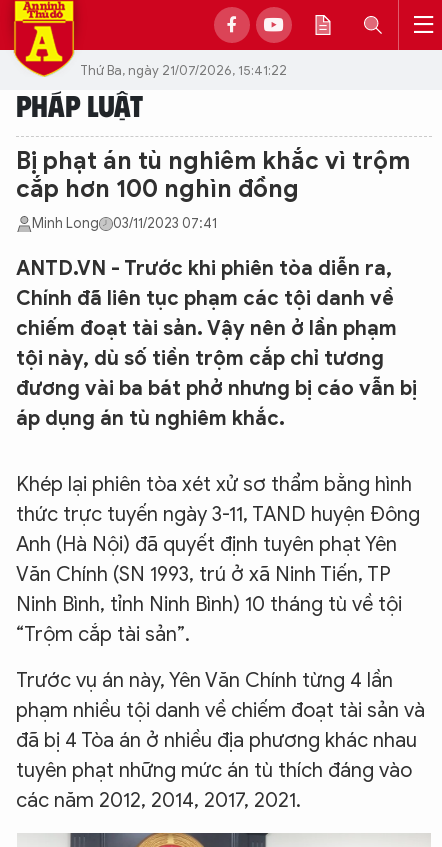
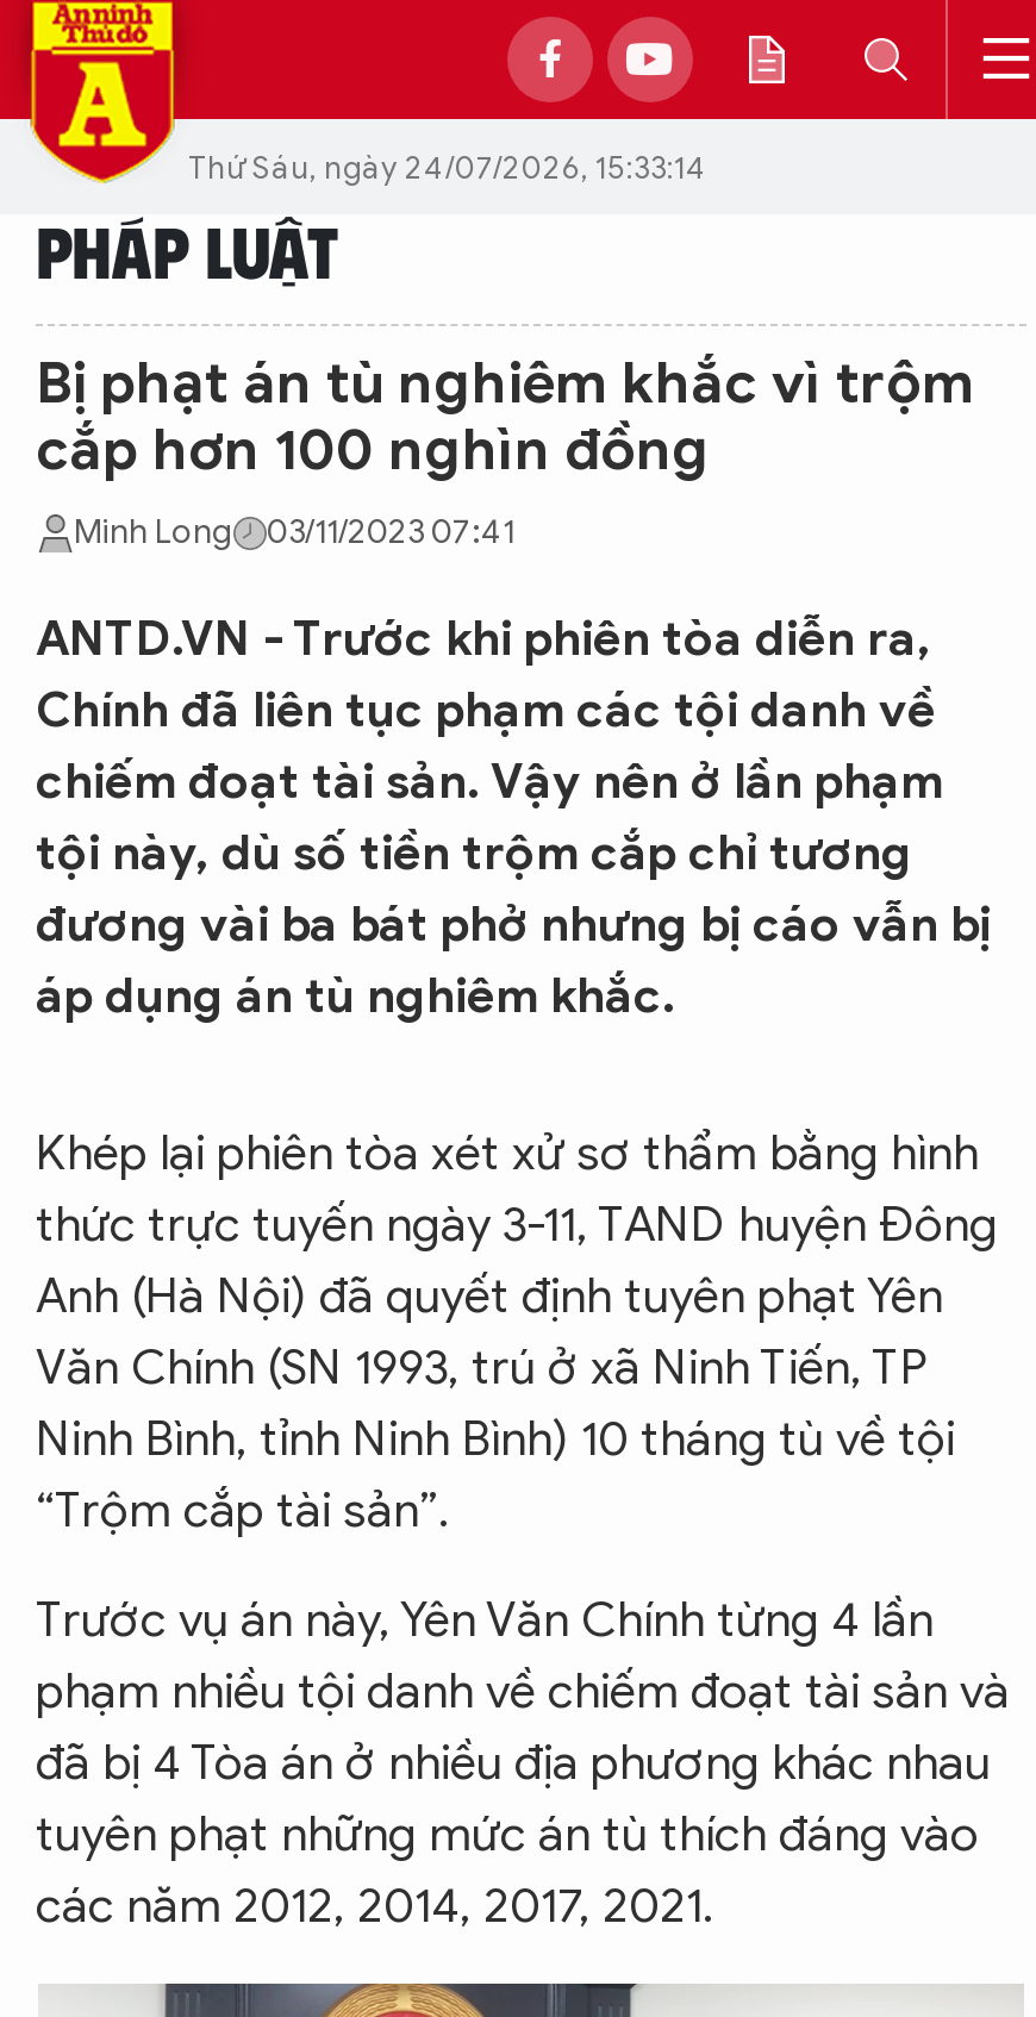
[80,61,287,78] Thứ Ba, ngày 21/07/2026, 15:41:22 -> [188,146,707,187] Thứ Sáu, ngày 24/07/2026, 15:33:14

